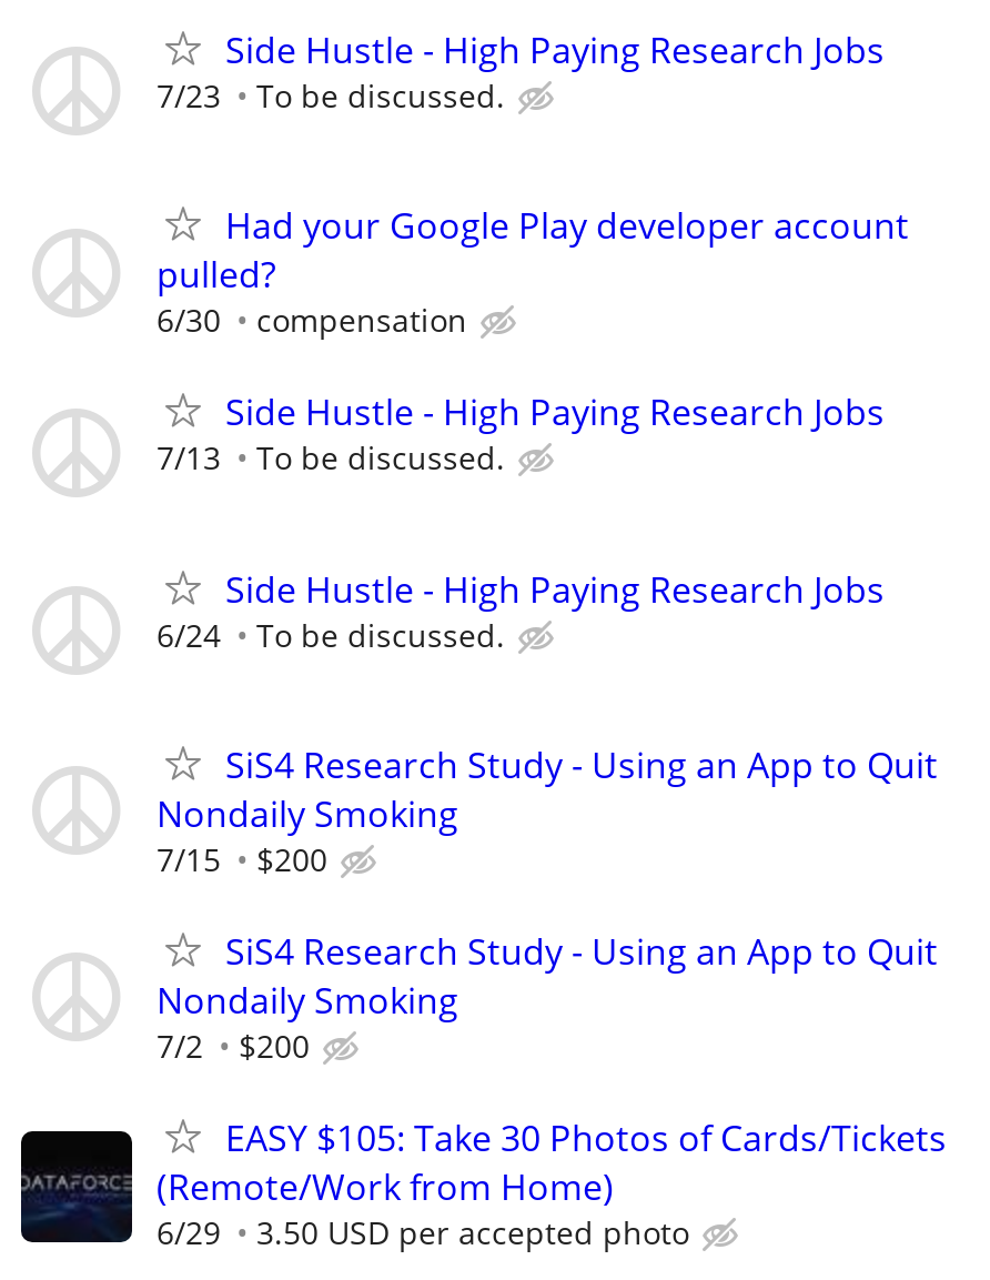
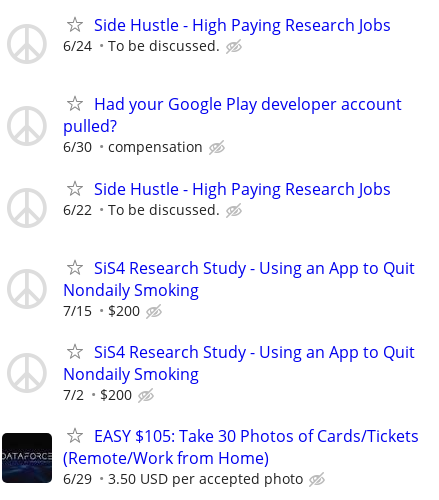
[156,75,505,117] 7/23 To be discussed. -> [63,36,220,55] 6/24 To be discussed.
[156,438,885,656] 7/13 | To be discussed. | Side Hustle - High Paying Research Jobs | 6/24 -> [63,200,92,219] 6/22

